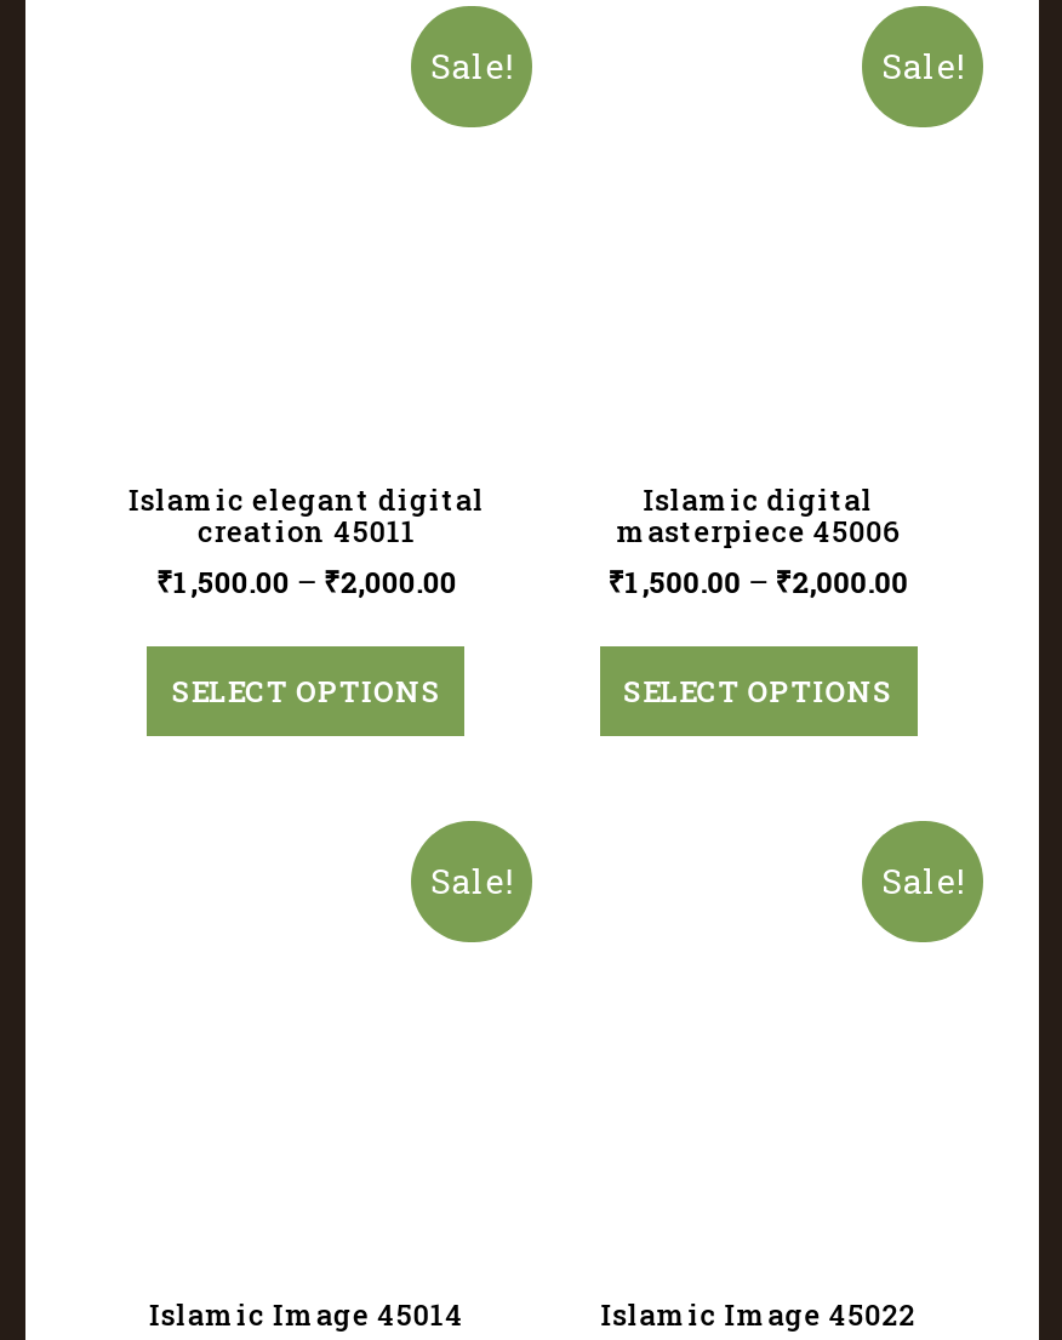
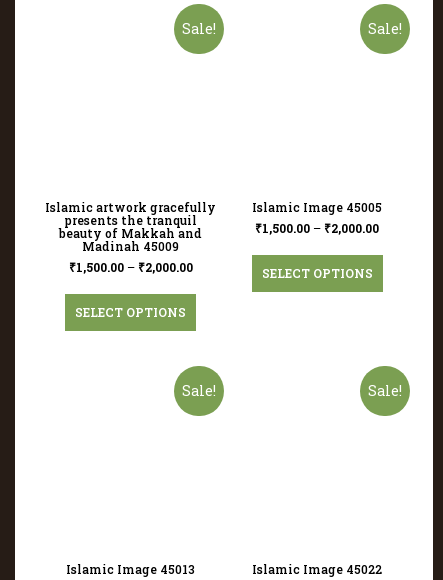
[128,478,485,548] Islamic elegant digital | creation 45011 -> [45,199,216,254] Islamic artwork gracefully | presents the tranquil | beauty of Makkah and | Madinah 45009
[616,478,900,548] Islamic digital | masterpiece 45006 -> [252,199,382,215] Islamic Image 45005
[149,1293,464,1332] Islamic Image 45014 -> [66,560,195,576] Islamic Image 45013

